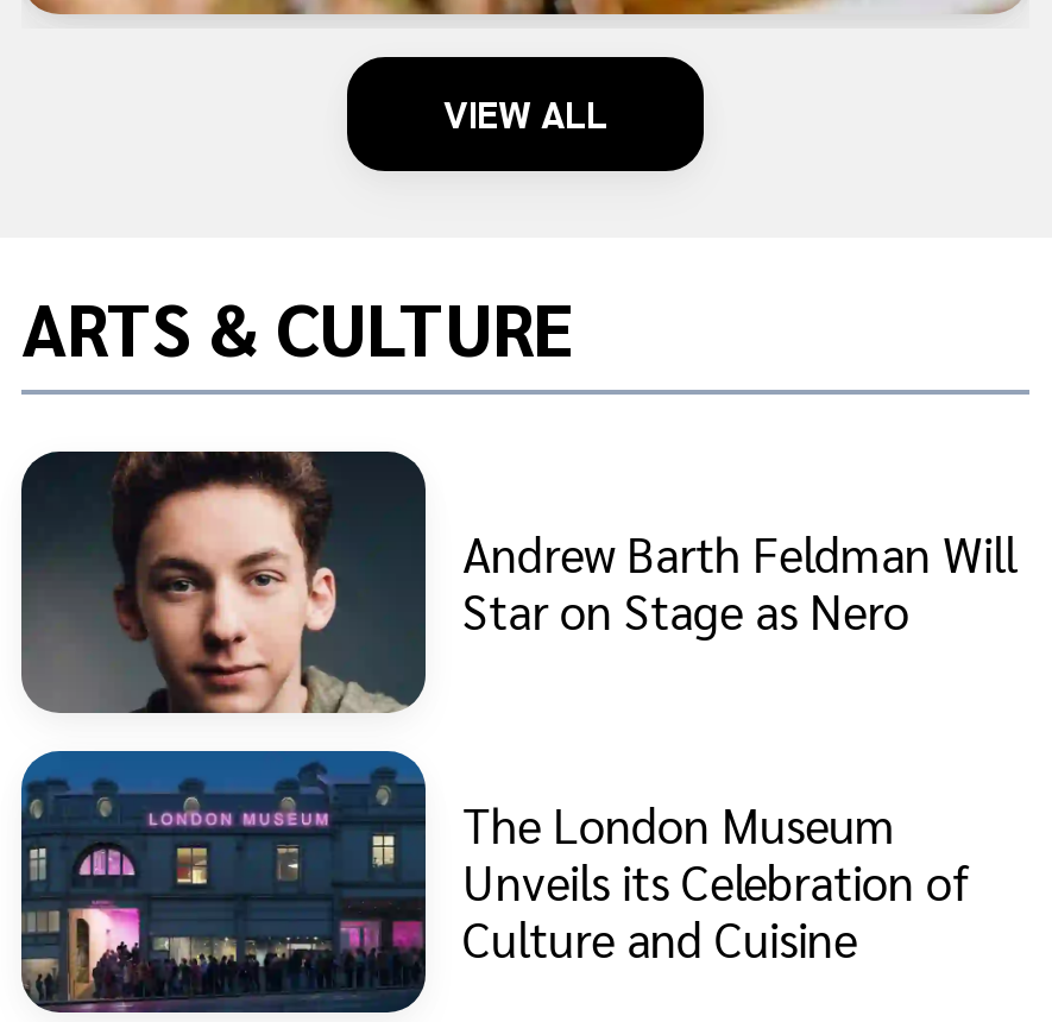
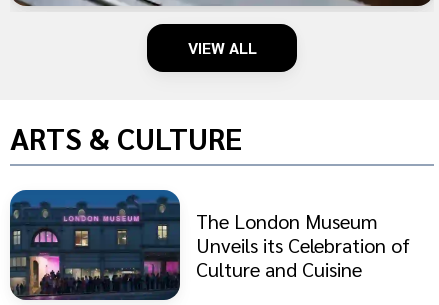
[21,449,1017,715] [image] | Andrew Barth Feldman Will | Star on Stage as Nero -> none

